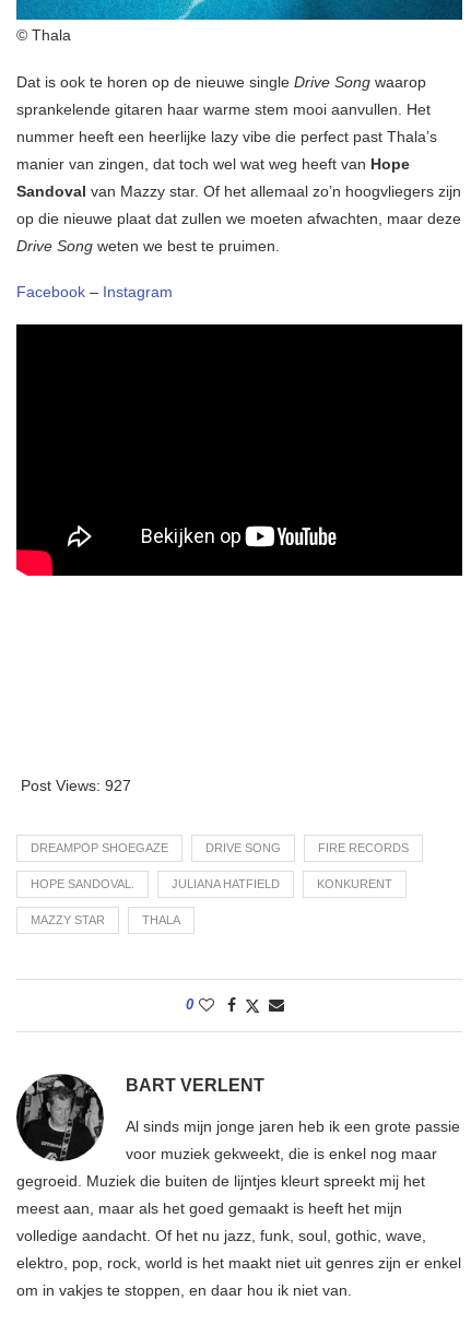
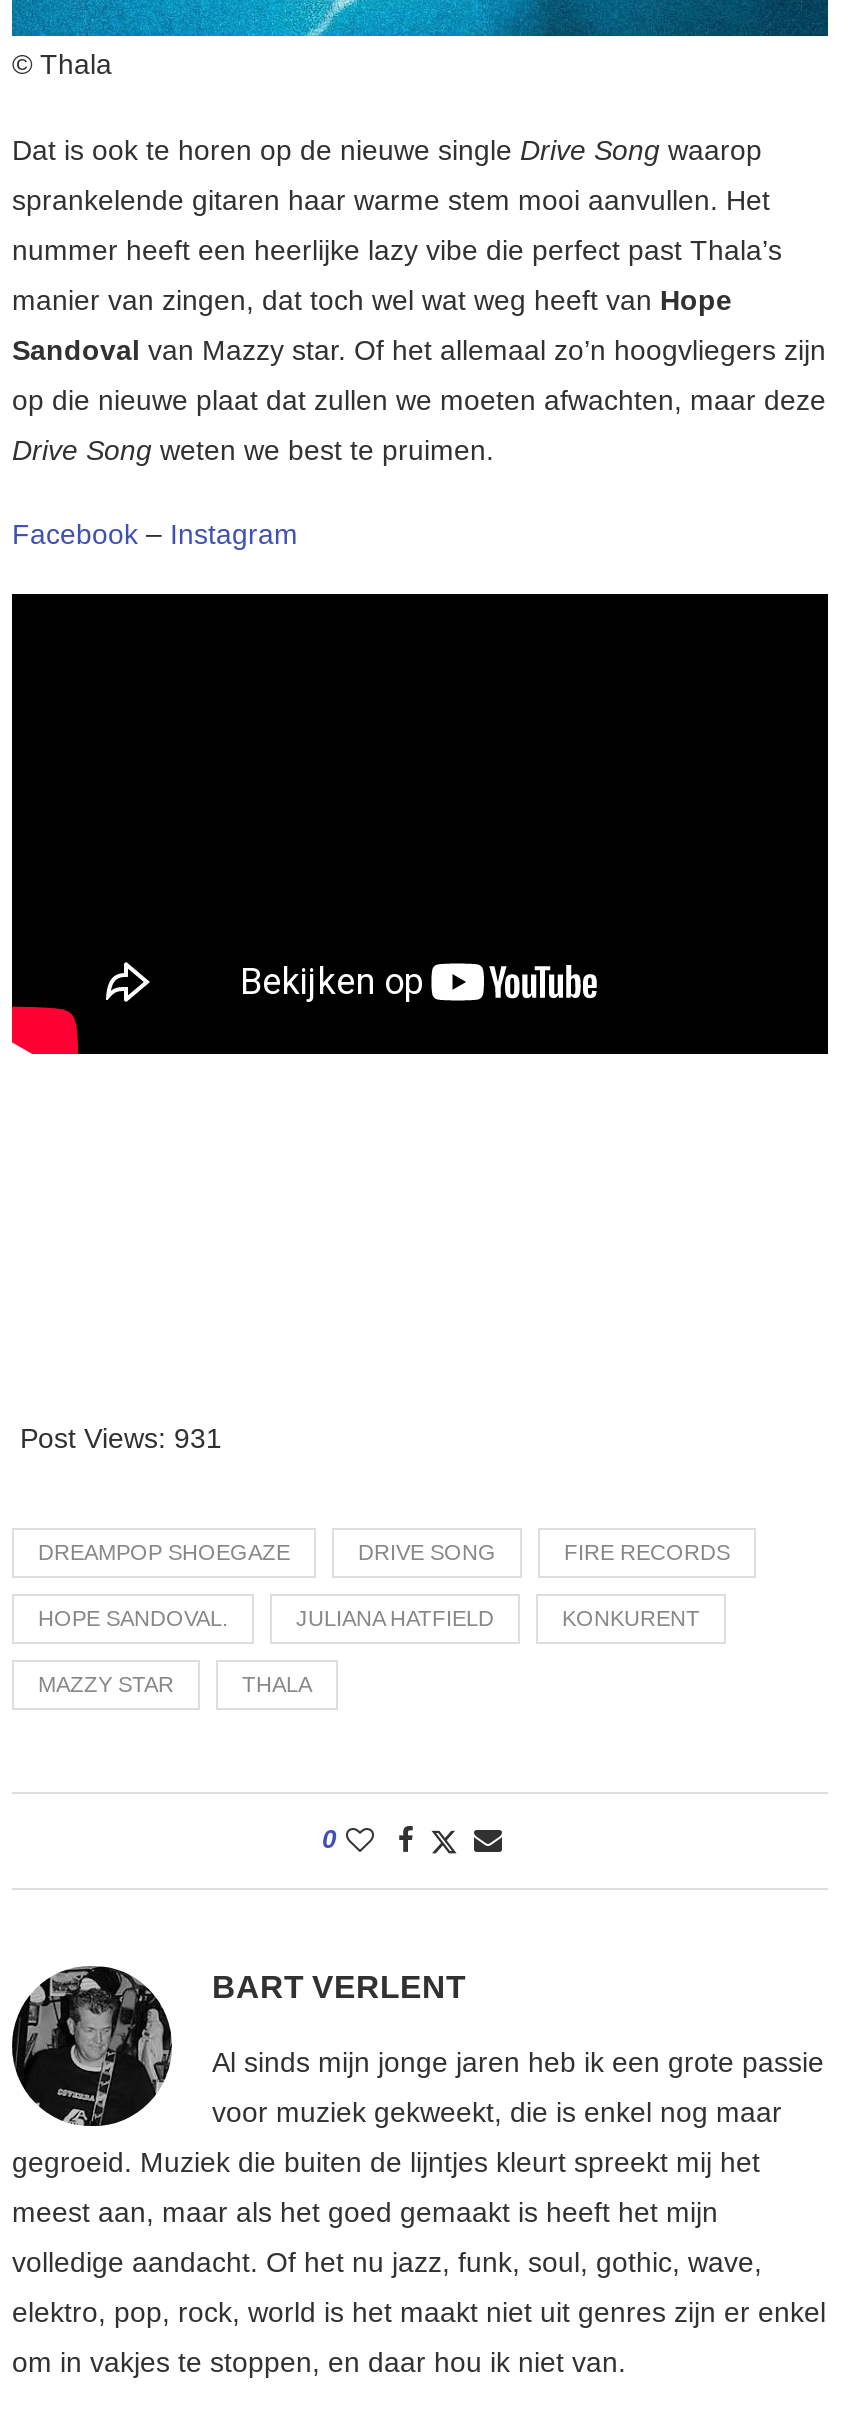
[21,777,131,794] Post Views: 927 -> [20,1422,222,1454] Post Views: 931

